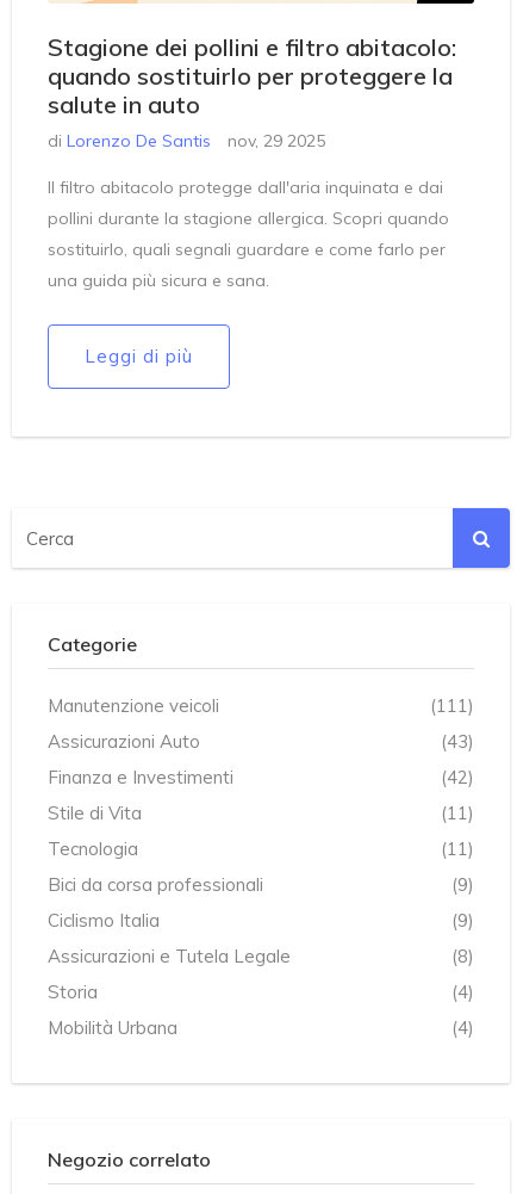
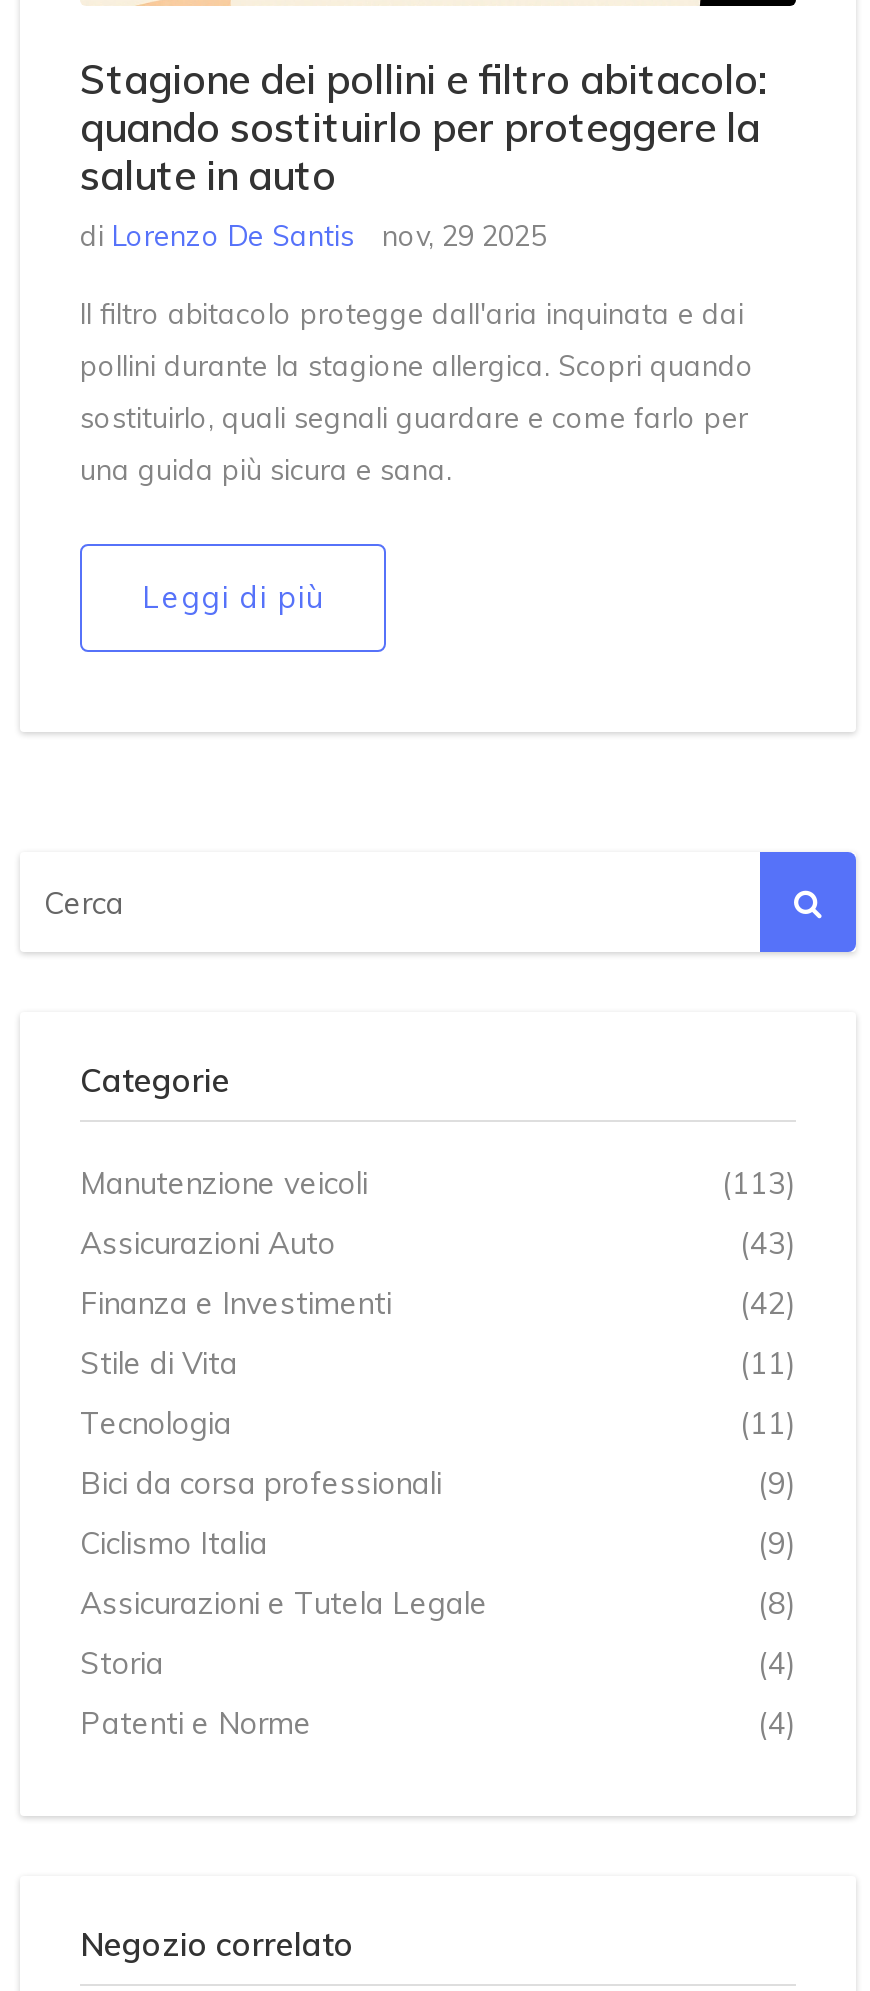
[430,695,474,717] (111) -> [722,1165,796,1203] (113)
[48,1017,177,1039] Mobilità Urbana -> [80,1705,312,1743] Patenti e Norme

